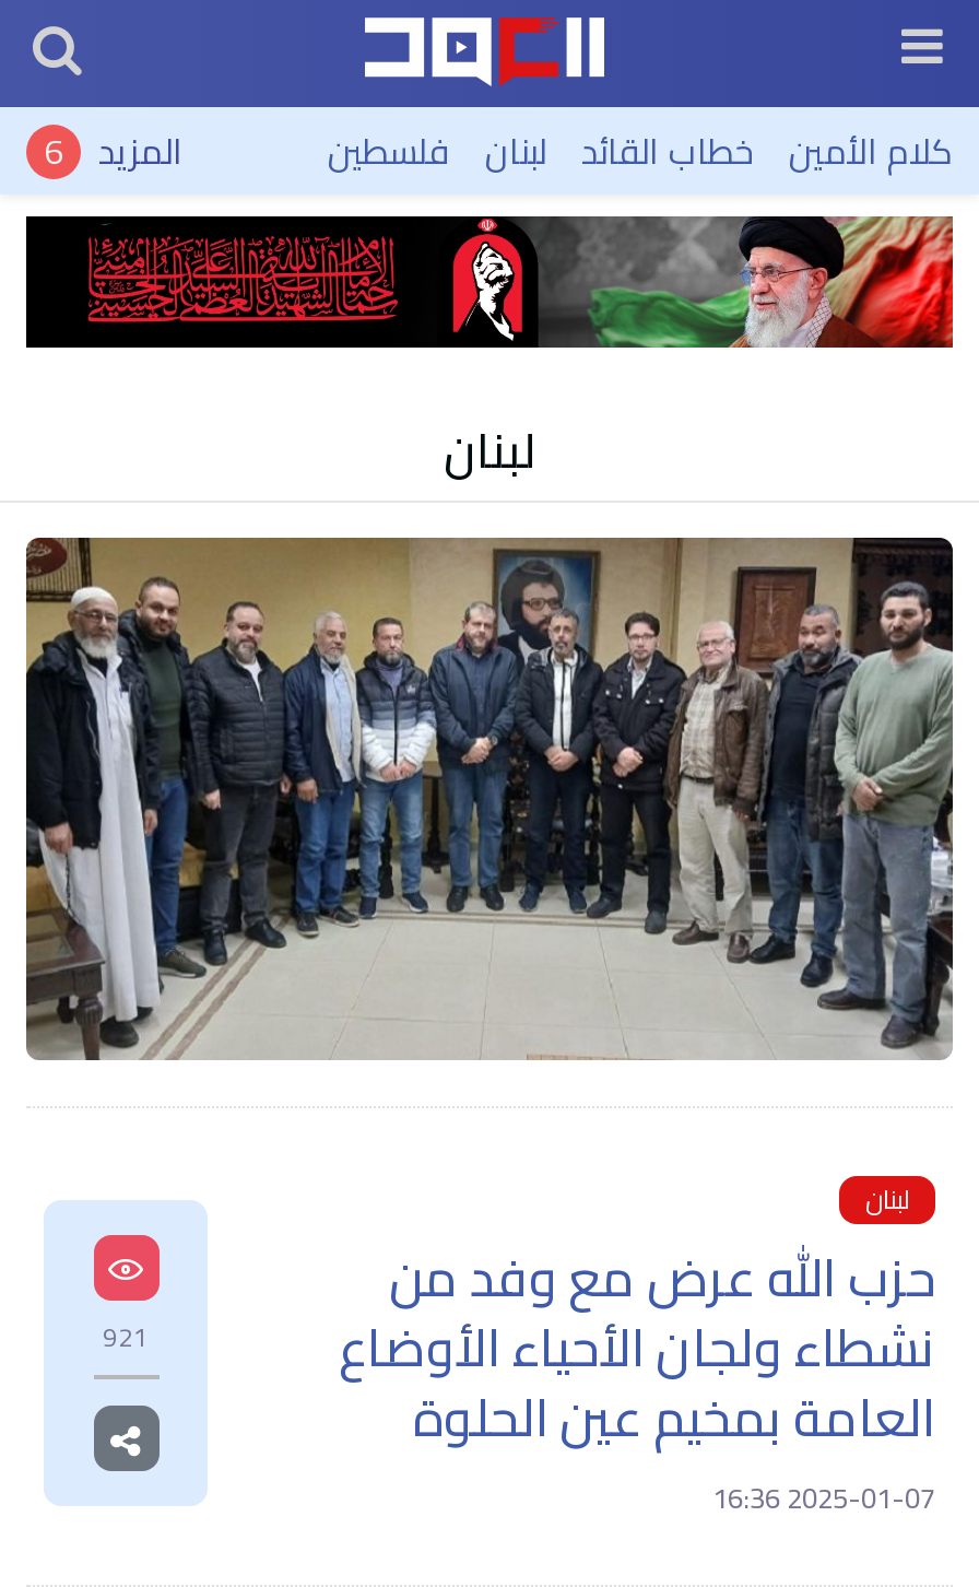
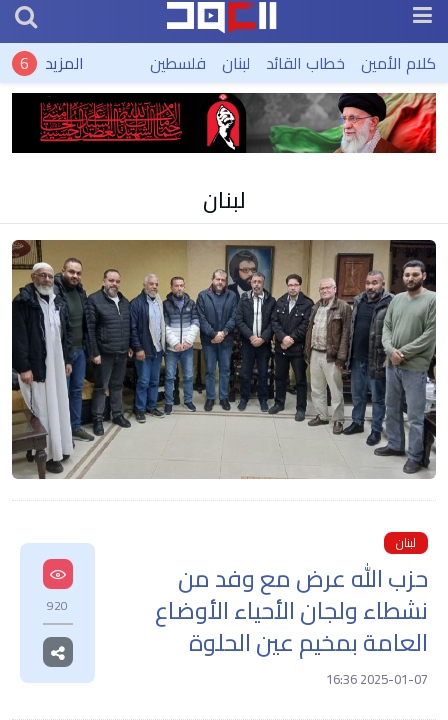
[103,1313,149,1363] 921 -> [47,594,68,617] 920

